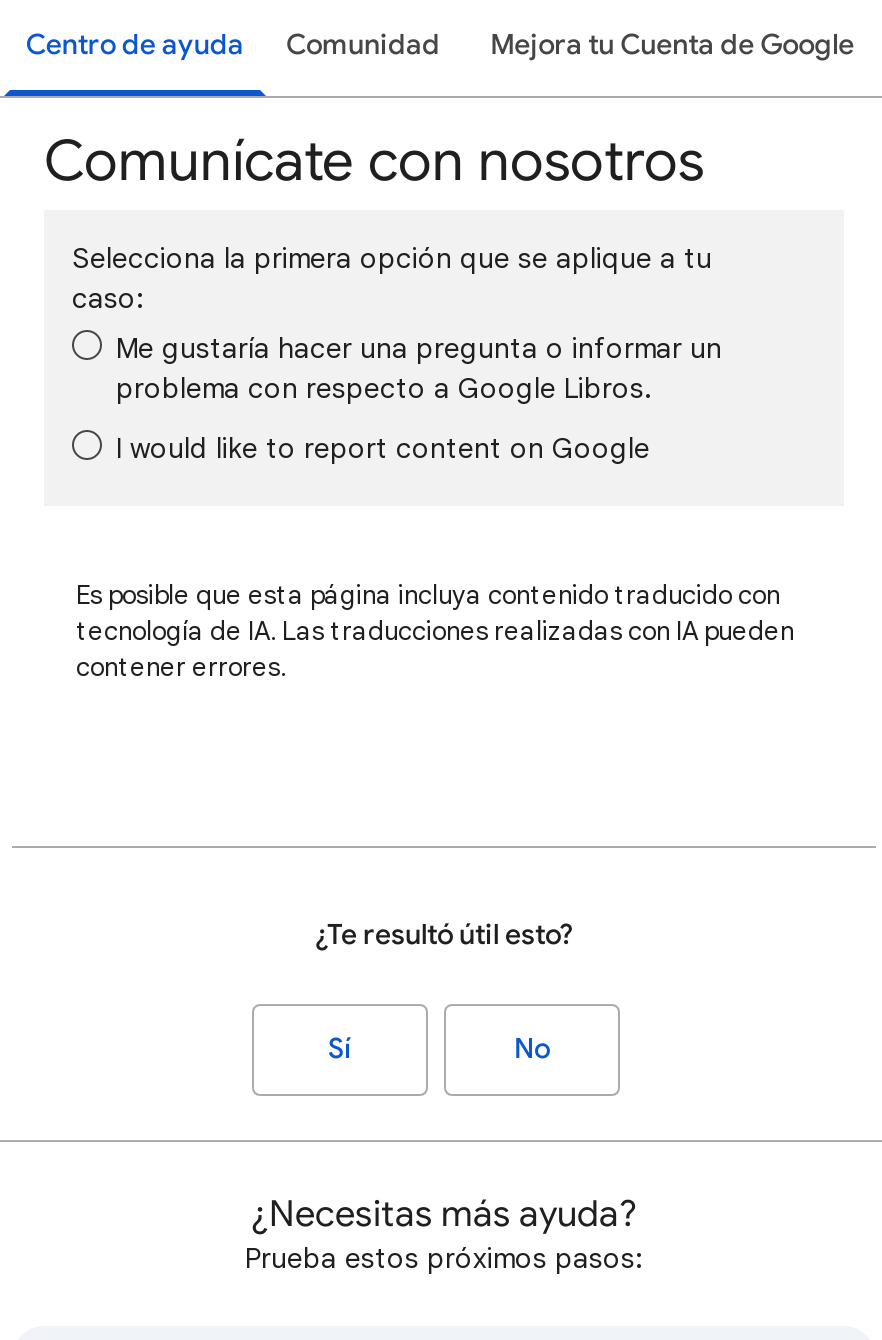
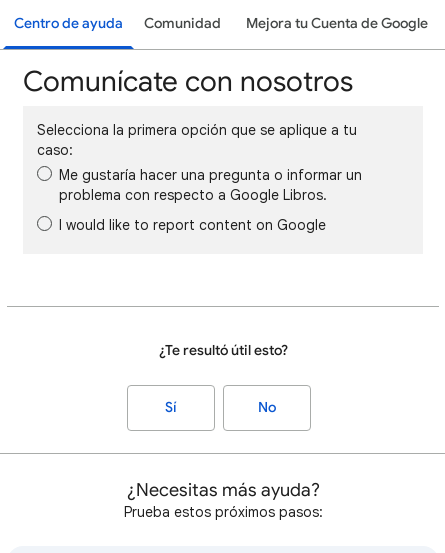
[76,578,794,684] Es posible que esta página incluya contenido traducido con | tecnología de IA. Las traducciones realizadas con IA pueden | contener errores. -> none

